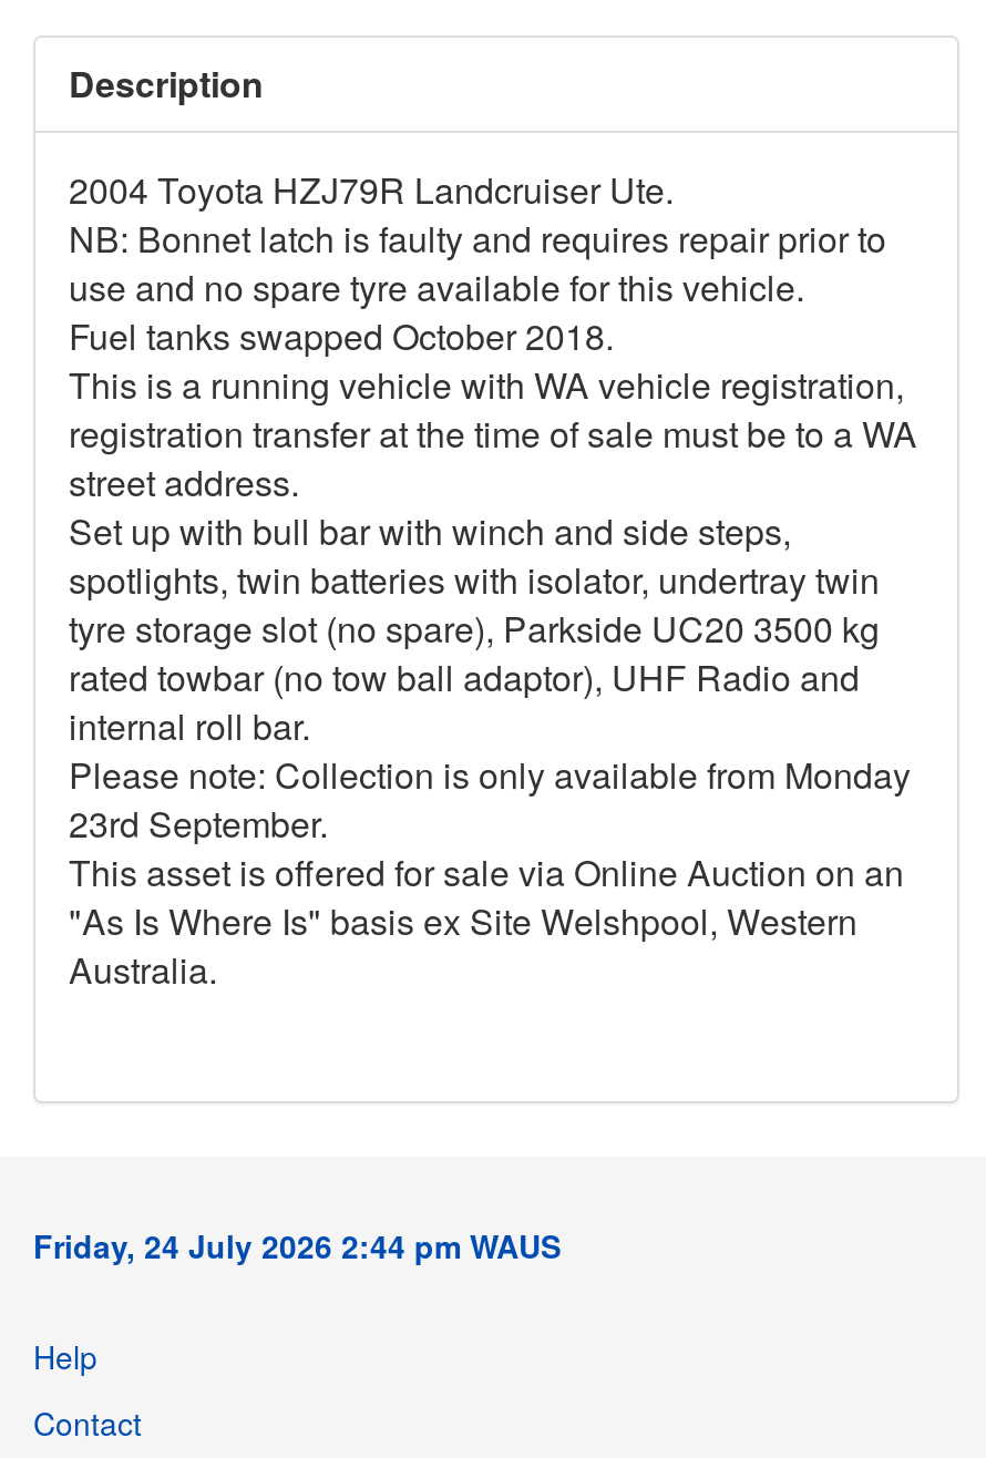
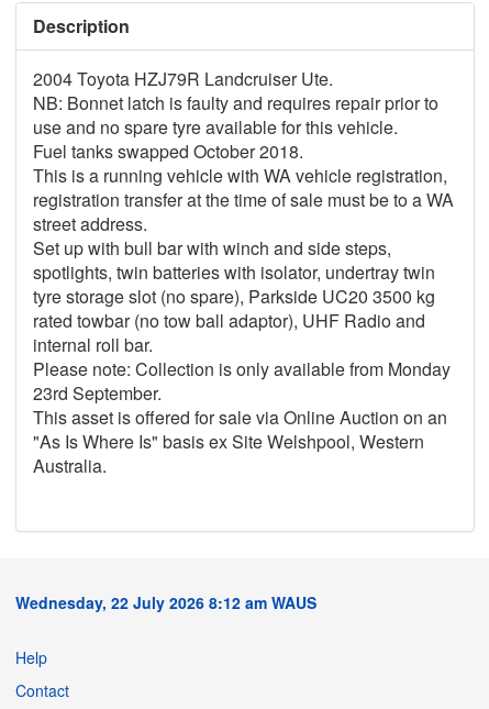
[33,1223,561,1268] Friday, 24 July 2026 2:44 pm WAUS -> [15,591,316,613] Wednesday, 22 July 2026 8:12 am WAUS

